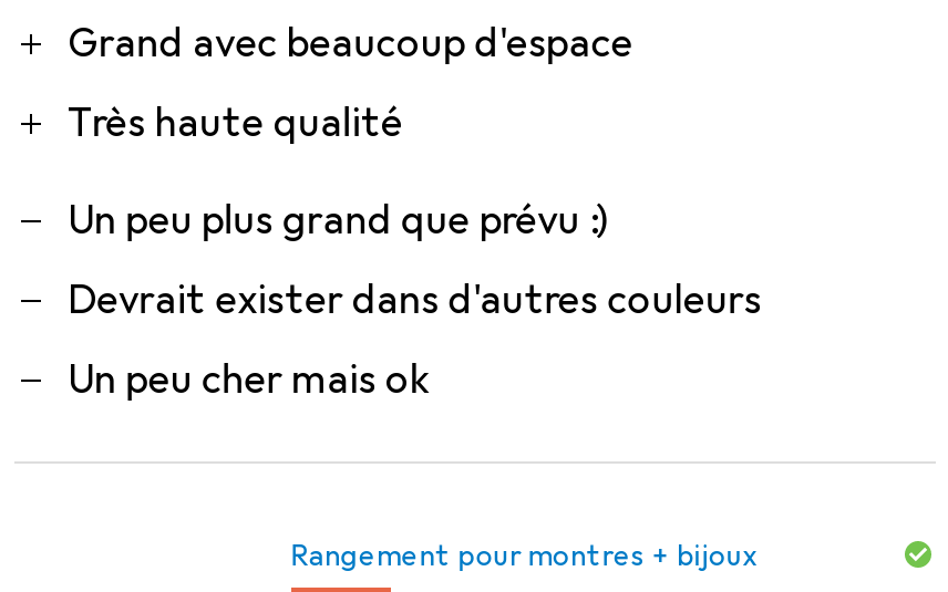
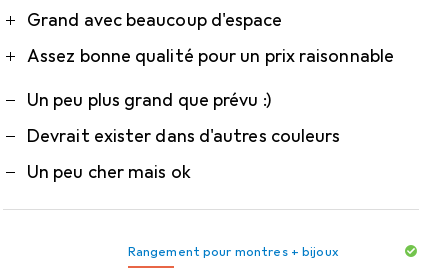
[68,98,403,147] Très haute qualité -> [27,45,394,67] Assez bonne qualité pour un prix raisonnable

